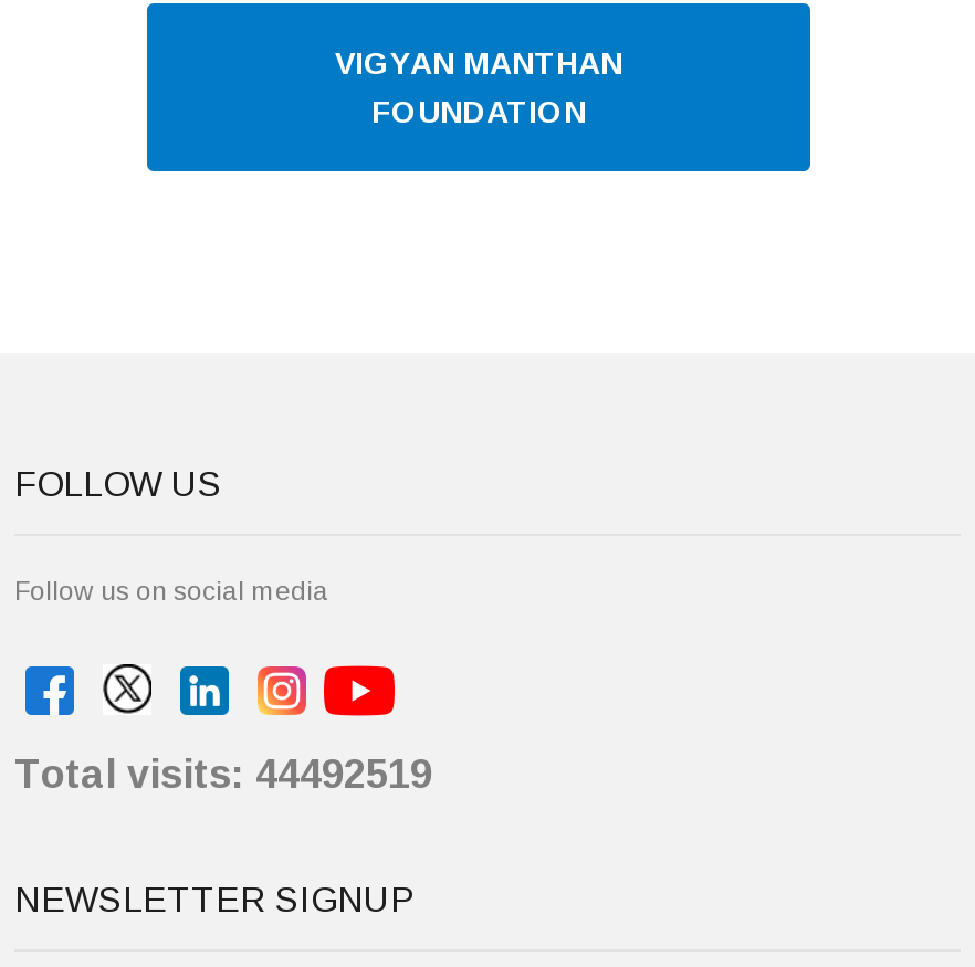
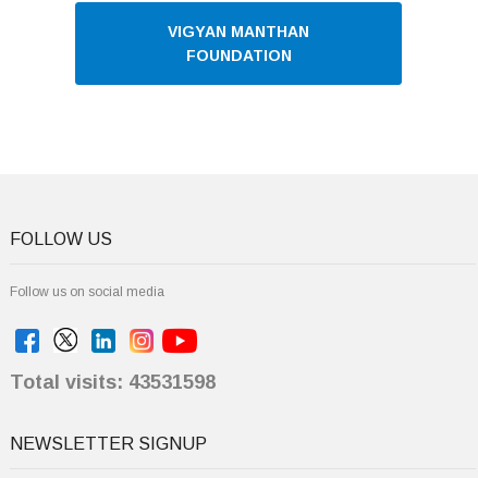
[14,753,432,797] Total visits: 44492519 -> [10,371,216,393] Total visits: 43531598

